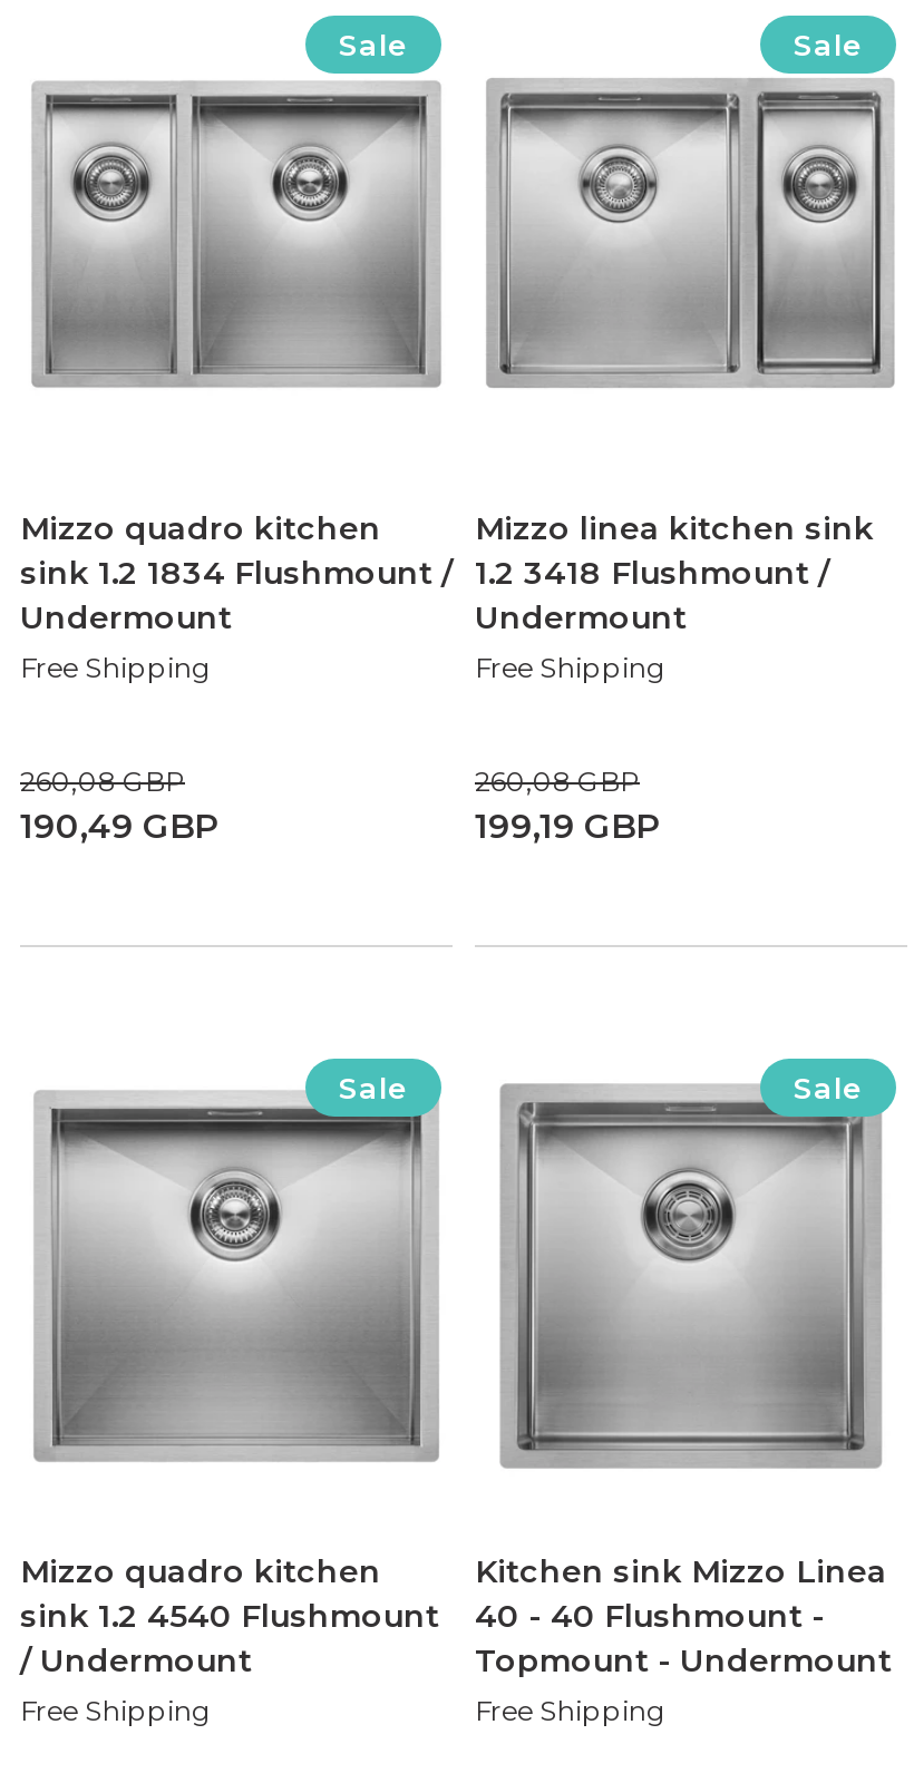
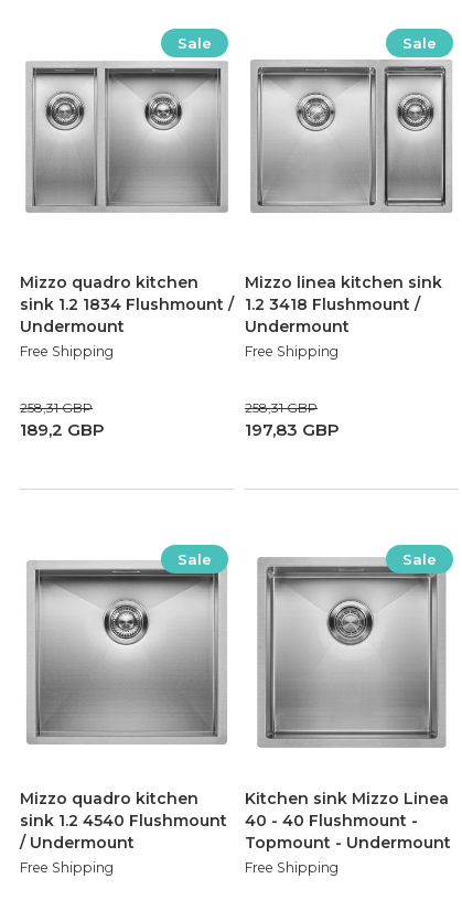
[20,765,185,798] 260,08 GBP -> [20,399,93,416] 258,31 GBP
[475,765,640,798] 260,08 GBP -> [245,399,318,416] 258,31 GBP
[20,805,218,847] 190,49 GBP -> [20,419,105,440] 189,2 GBP
[475,805,660,847] 199,19 GBP -> [245,419,340,440] 197,83 GBP

